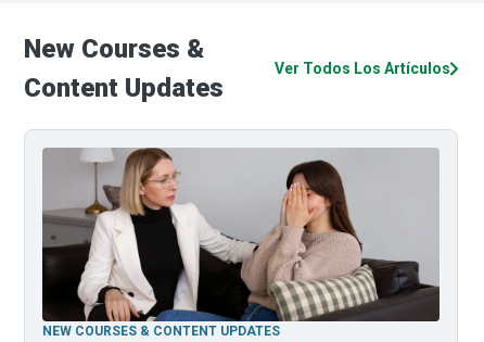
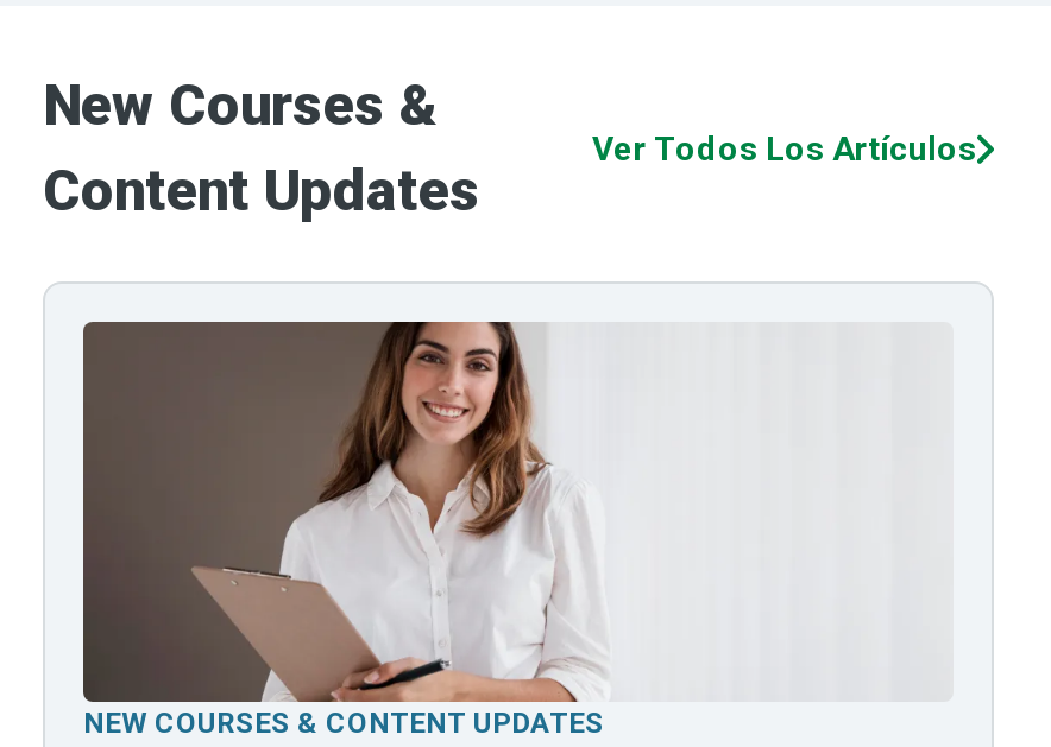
[42,148,441,322] [image] -> [83,319,954,702] [image]

